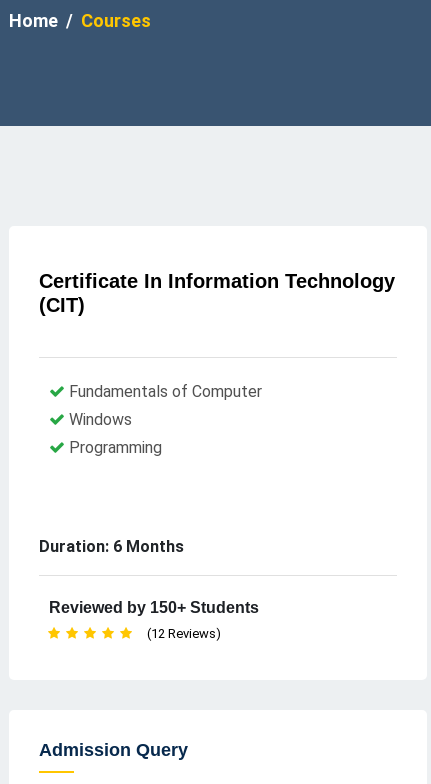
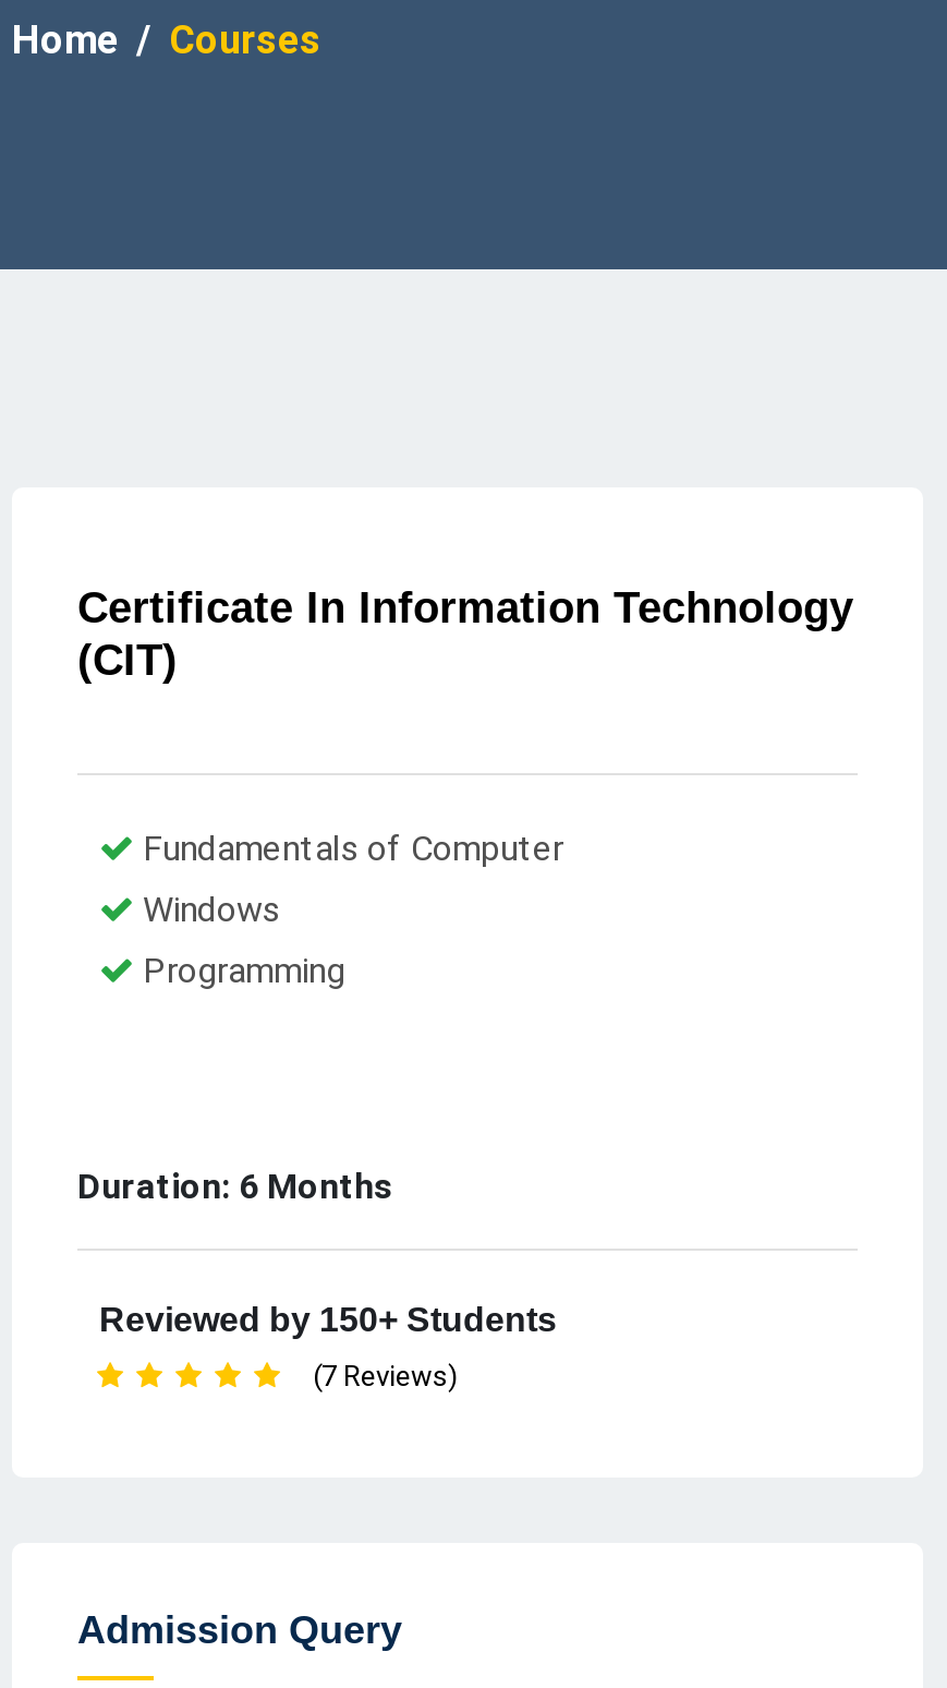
[147,626,221,641] (12 Reviews) -> [313,1360,459,1393] (7 Reviews)

